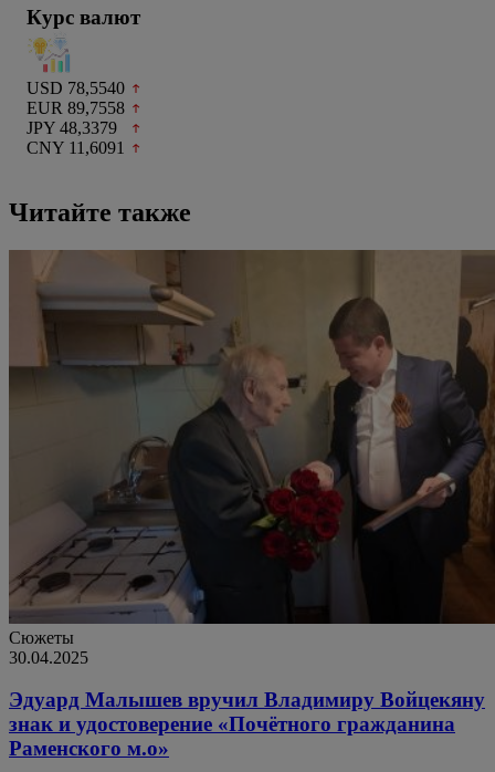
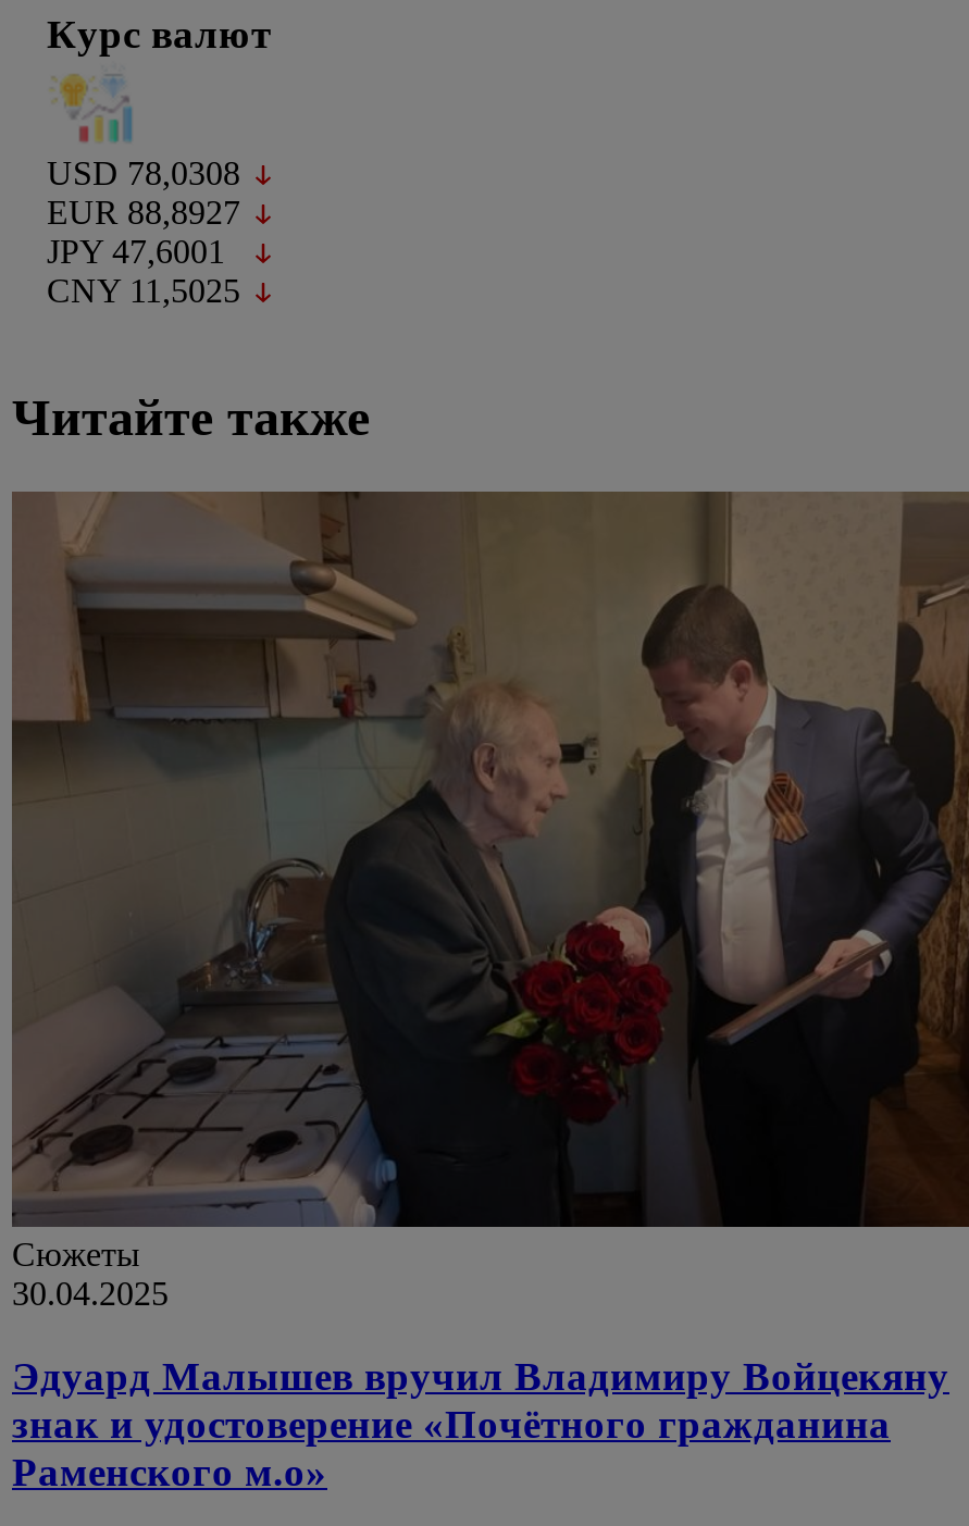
[27,78,125,97] USD 78,5540 -> [47,154,240,191] USD 78,0308
[27,98,125,117] EUR 89,7558 -> [47,193,240,230] EUR 88,8927
[27,118,117,137] JPY 48,3379 -> [47,232,225,269] JPY 47,6001
[27,138,125,157] CNY 11,6091 -> [47,271,240,308] CNY 11,5025

